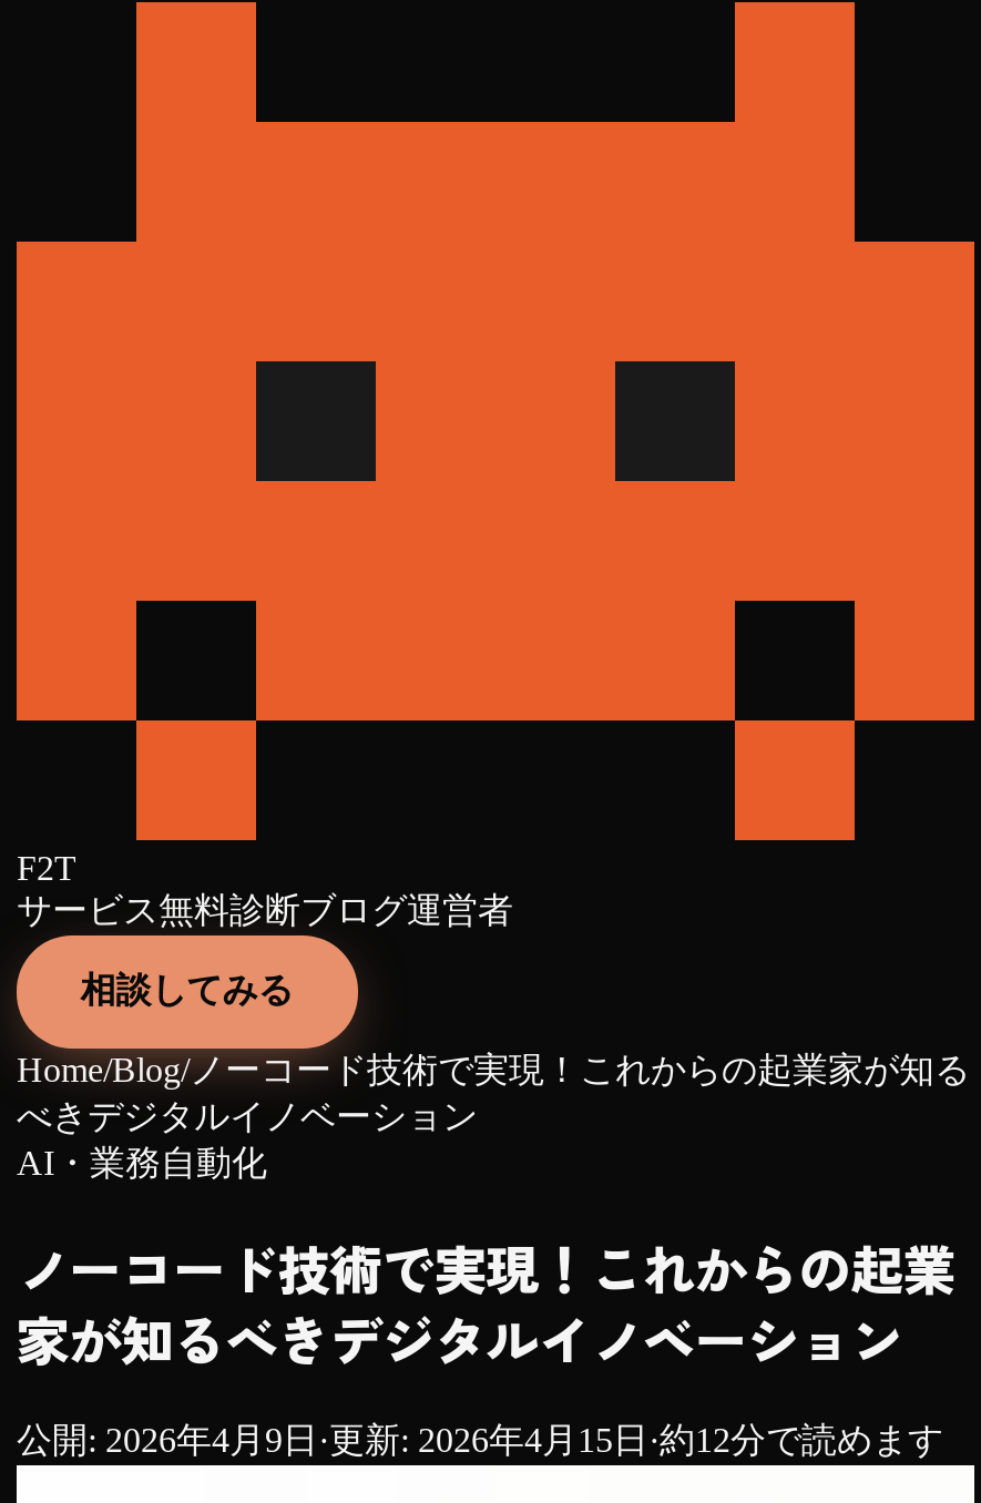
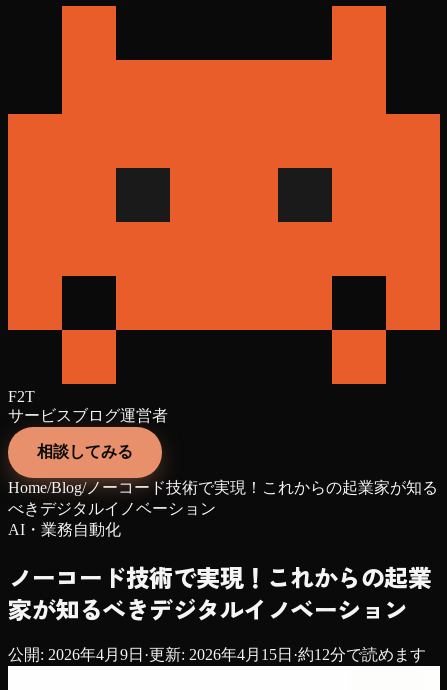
[17,891,513,929] サービス無料診断ブログ運営者 -> [8,407,168,424] サービスブログ運営者

